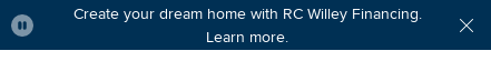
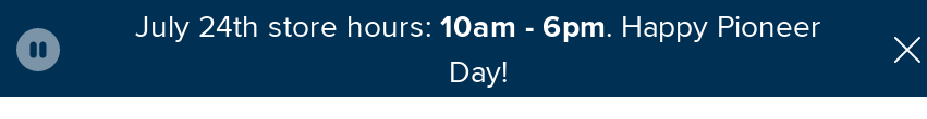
[73,4,421,46] Create your dream home with RC Willey Financing. | Learn more. -> [135,8,821,90] July 24th store hours: 10am - 6pm. Happy Pioneer | Day!

